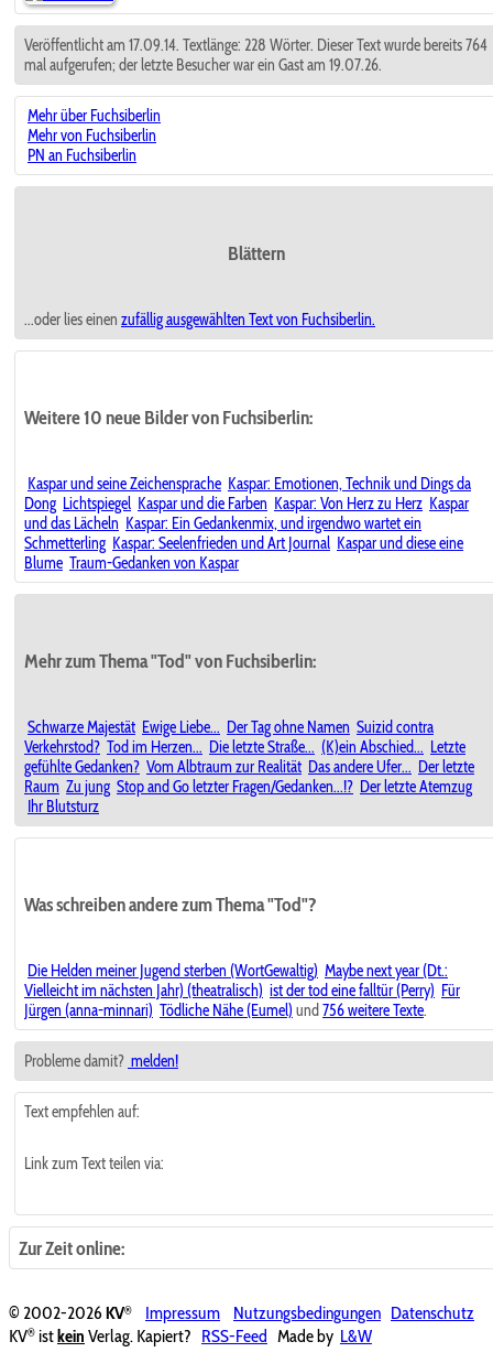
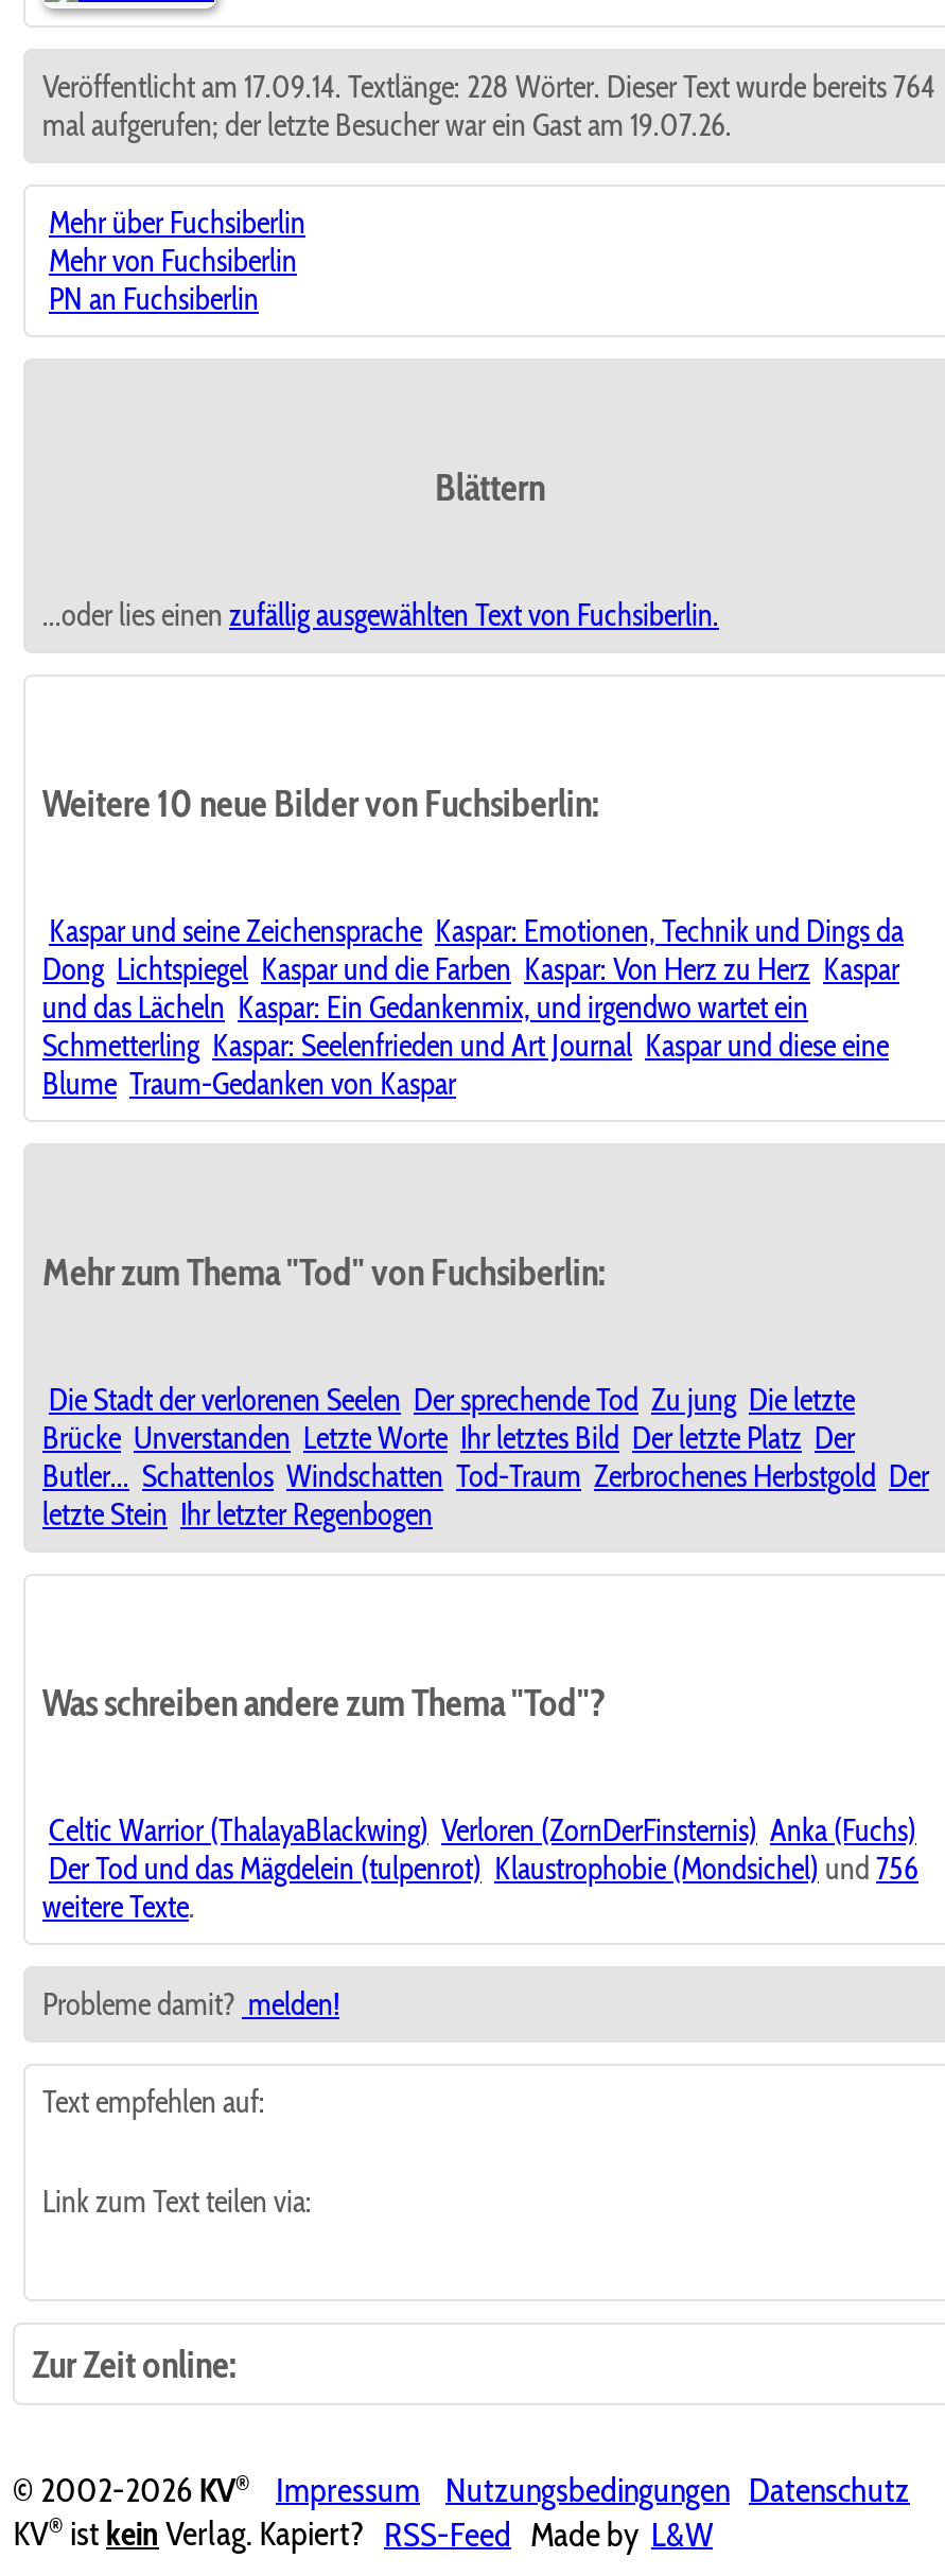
[24,718,474,817] Schwarze Majestät Ewige Liebe... Der Tag ohne Namen Suizid contra | Verkehrstod? Tod im Herzen... Die letzte Straße... (K)ein Abschied... Letzte | gefühlte Gedanken? Vom Albtraum zur Realität Das andere Ufer... Der letzte | Raum Zu jung Stop and Go letzter Fragen/Gedanken...!? Der letzte Atemzug | Ihr Blutsturz -> [42,1381,929,1534] Die Stadt der verlorenen Seelen Der sprechende Tod Zu jung Die letzte | Brücke Unverstanden Letzte Worte Ihr letztes Bild Der letzte Platz Der | Butler... Schattenlos Windschatten Tod-Traum Zerbrochenes Herbstgold Der | letzte Stein Ihr letzter Regenbogen
[24,961,460,1021] Die Helden meiner Jugend sterben (WortGewaltig) Maybe next year (Dt.: | Vielleicht im nächsten Jahr) (theatralisch) ist der tod eine falltür (Perry) Für | Jürgen (anna-minnari) Tödliche Nähe (Eumel) und 756 weitere Texte. -> [42,1812,918,1927] Celtic Warrior (ThalayaBlackwing) Verloren (ZornDerFinsternis) Anka (Fuchs) | Der Tod und das Mägdelein (tulpenrot) Klaustrophobie (Mondsichel) und 756 | weitere Texte.

